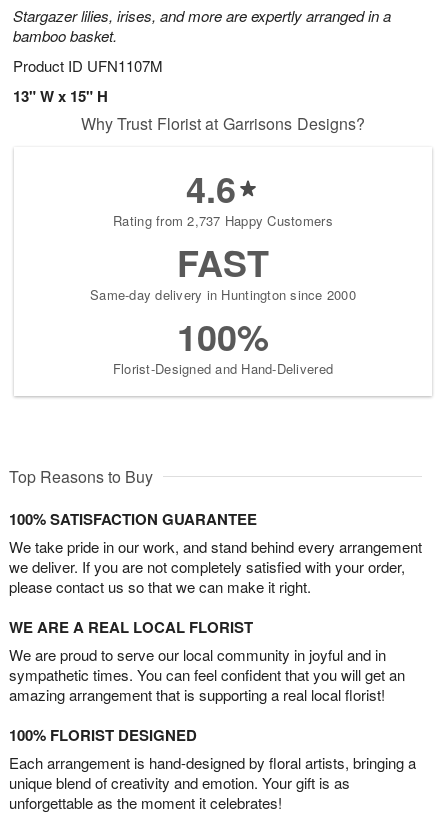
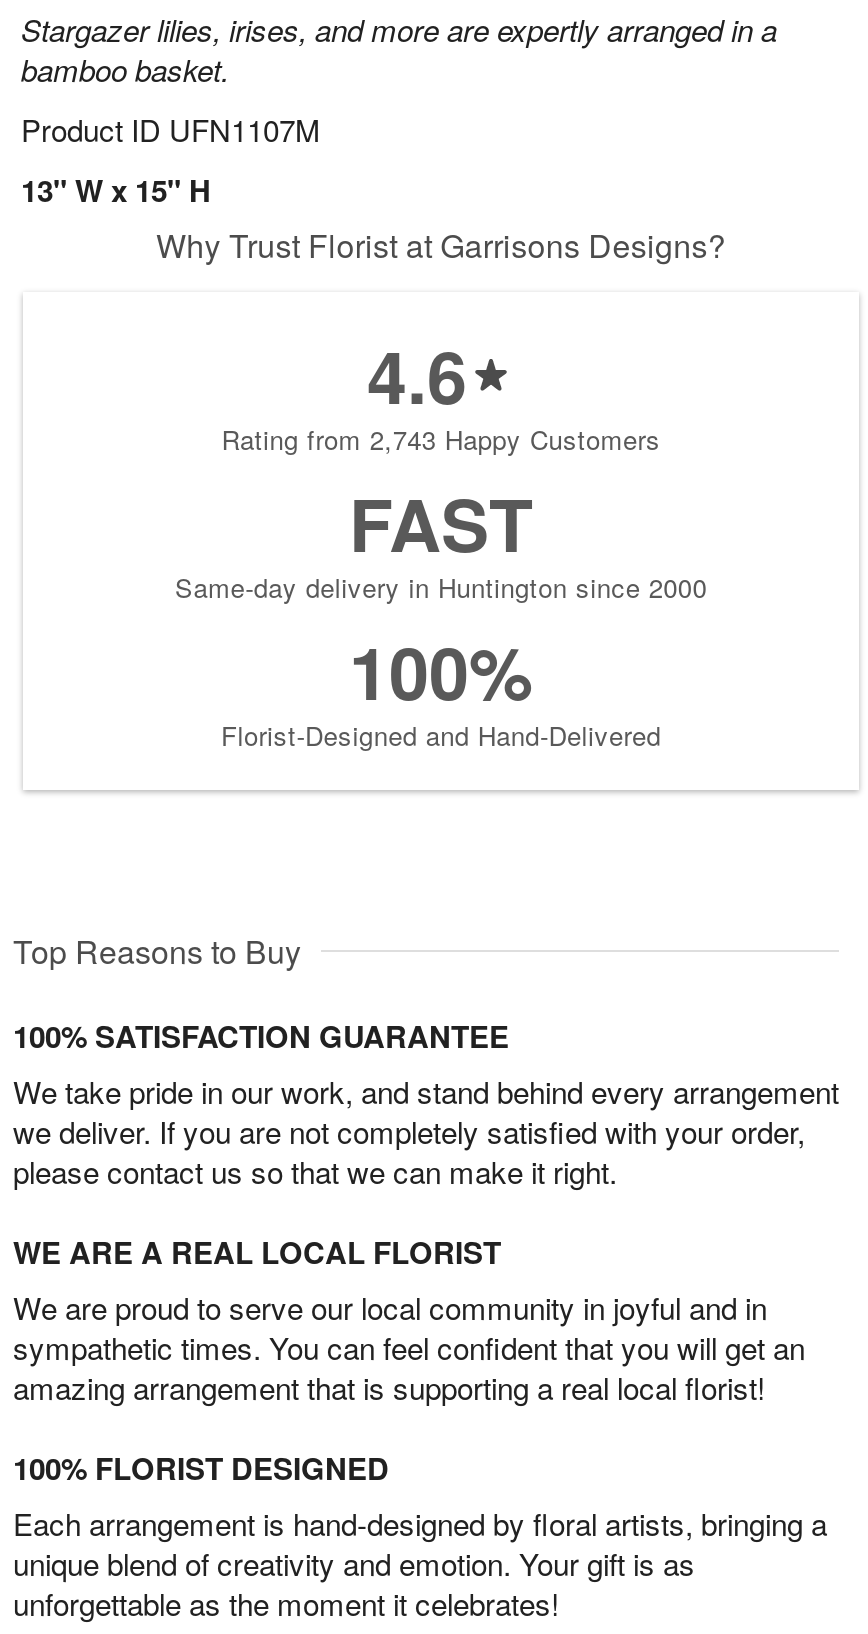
[113,211,333,230] Rating from 2,737 Happy Customers -> [221,421,661,459] Rating from 2,743 Happy Customers

